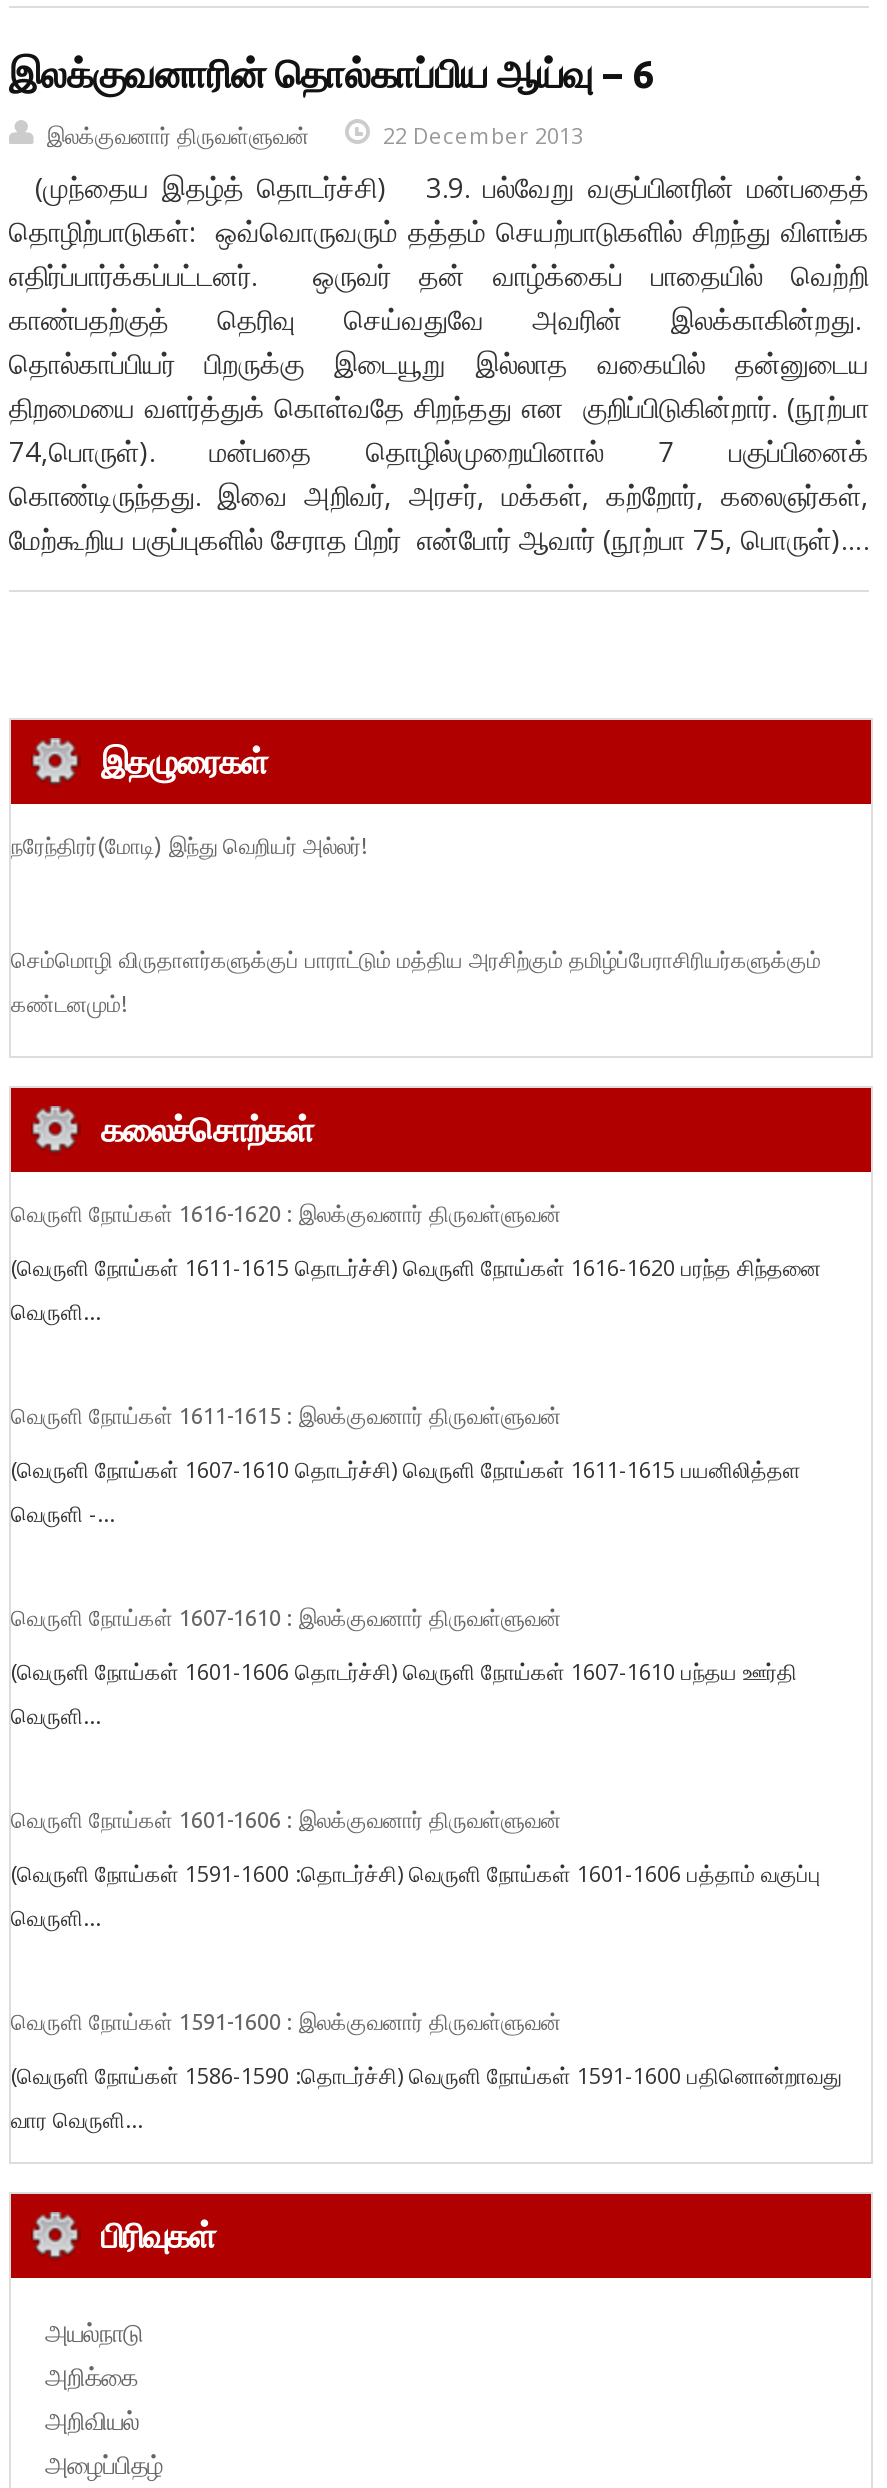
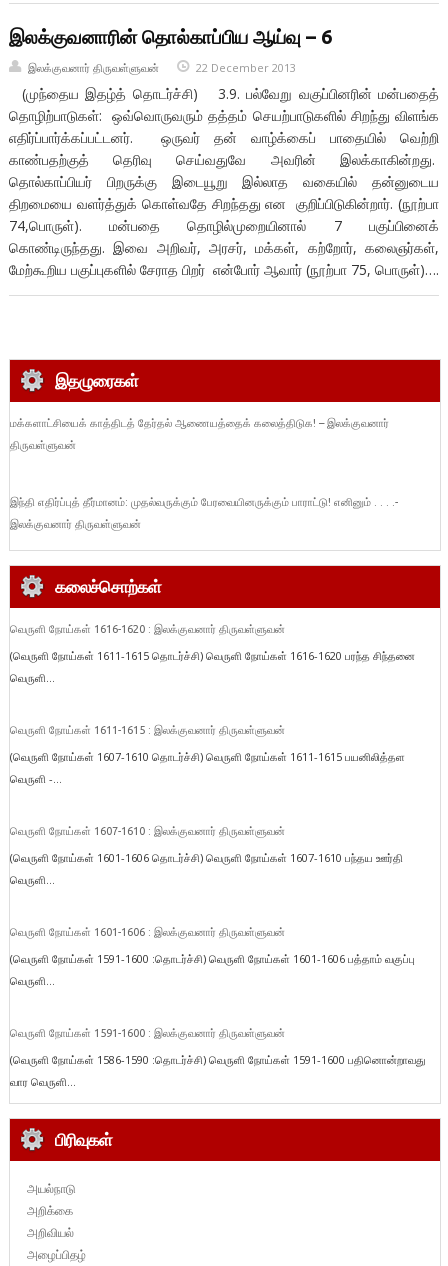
[11,835,367,859] நரேந்திரர்(மோடி) இந்து வெறியர் அல்லர்! -> [10,417,389,451] மக்களாட்சியைக் காத்திடத் தேர்தல் ஆணையத்தைக் கலைத்திடுக! – இலக்குவனார் | திருவள்ளுவன்
[11,949,821,1017] செம்மொழி விருதாளர்களுக்குப் பாராட்டும் மத்திய அரசிற்கும் தமிழ்ப்பேராசிரியர்களுக்கும் | கண்டனமும்! -> [10,496,398,530] இந்தி எதிர்ப்புத் தீர்மானம்: முதல்வருக்கும் பேரவையினருக்கும் பாராட்டு! எனினும் . . . .- | இலக்குவனார் திருவள்ளுவன்

